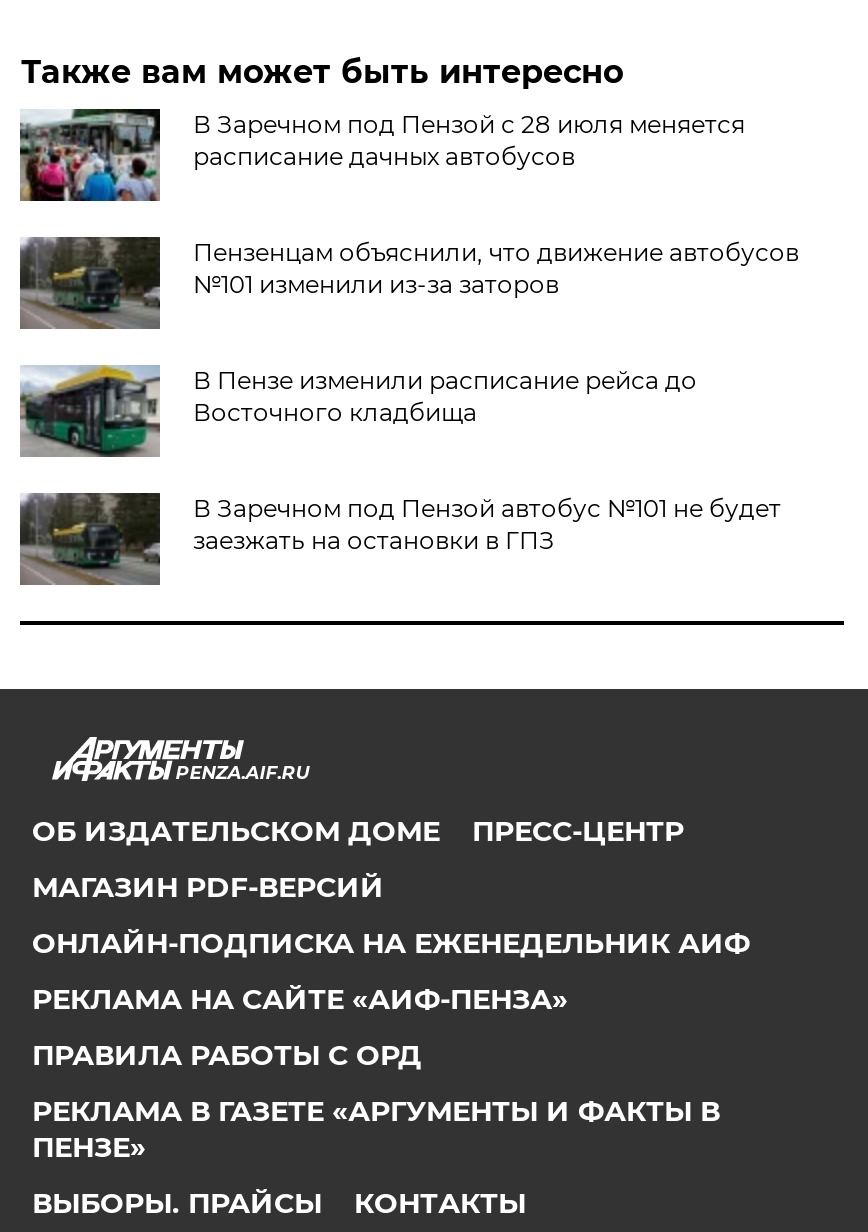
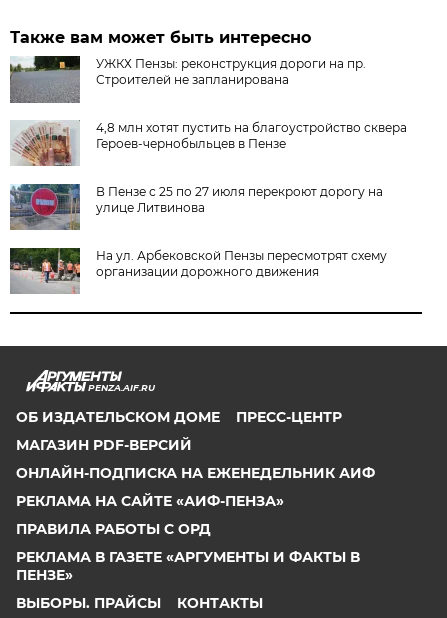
[20,109,745,203] [image] | В Заречном под Пензой с 28 июля меняется | расписание дачных автобусов -> [10,56,366,104] [image] | УЖКХ Пензы: реконструкция дороги на пр. | Строителей не запланирована
[18,235,799,329] [image] | Пензенцам объяснили, что движение автобусов | №101 изменили из-за заторов -> [10,120,407,166] [image] | 4,8 млн хотят пустить на благоустройство сквера | Героев-чернобыльцев в Пензе
[20,363,697,457] [image] | В Пензе изменили расписание рейса до | Восточного кладбища -> [10,183,383,230] [image] | В Пензе с 25 по 27 июля перекроют дорогу на | улице Литвинова
[18,491,781,587] [image] | В Заречном под Пензой автобус №101 не будет | заезжать на остановки в ГПЗ -> [9,247,387,295] [image] | На ул. Арбековской Пензы пересмотрят схему | организации дорожного движения

